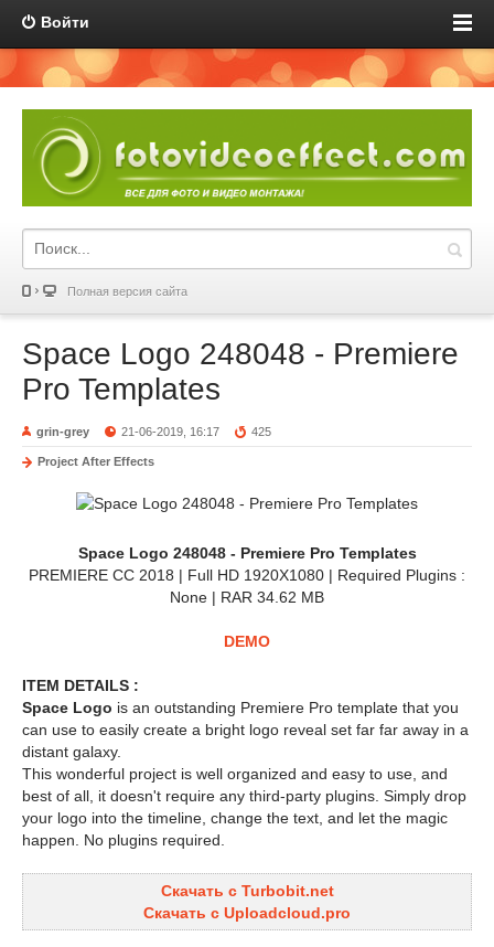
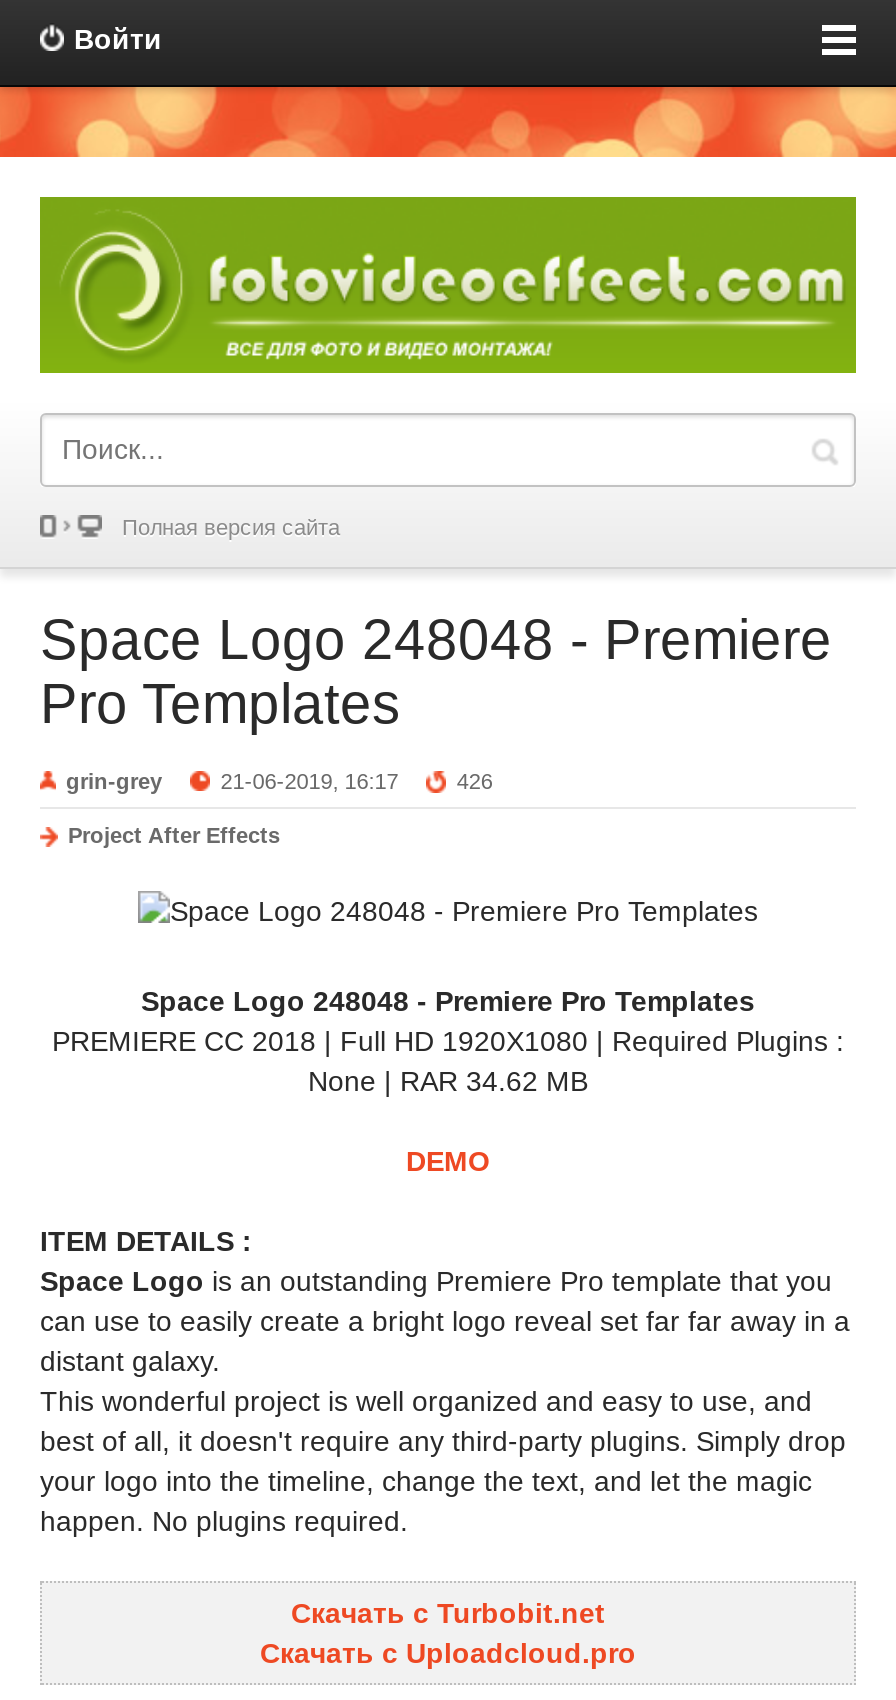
[252,425,272,438] 425 -> [457,768,493,792] 426

